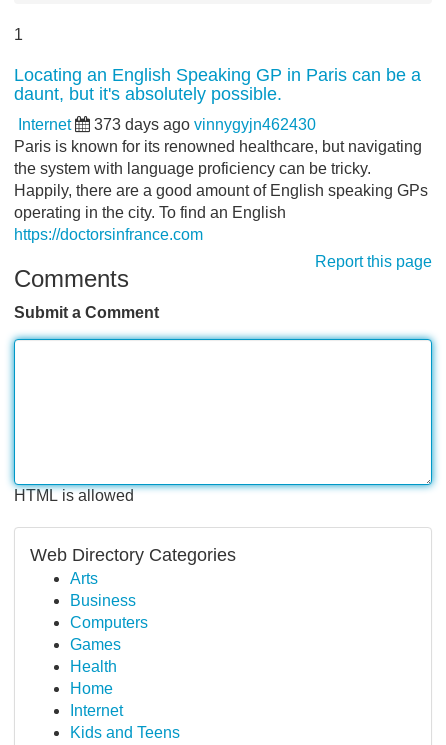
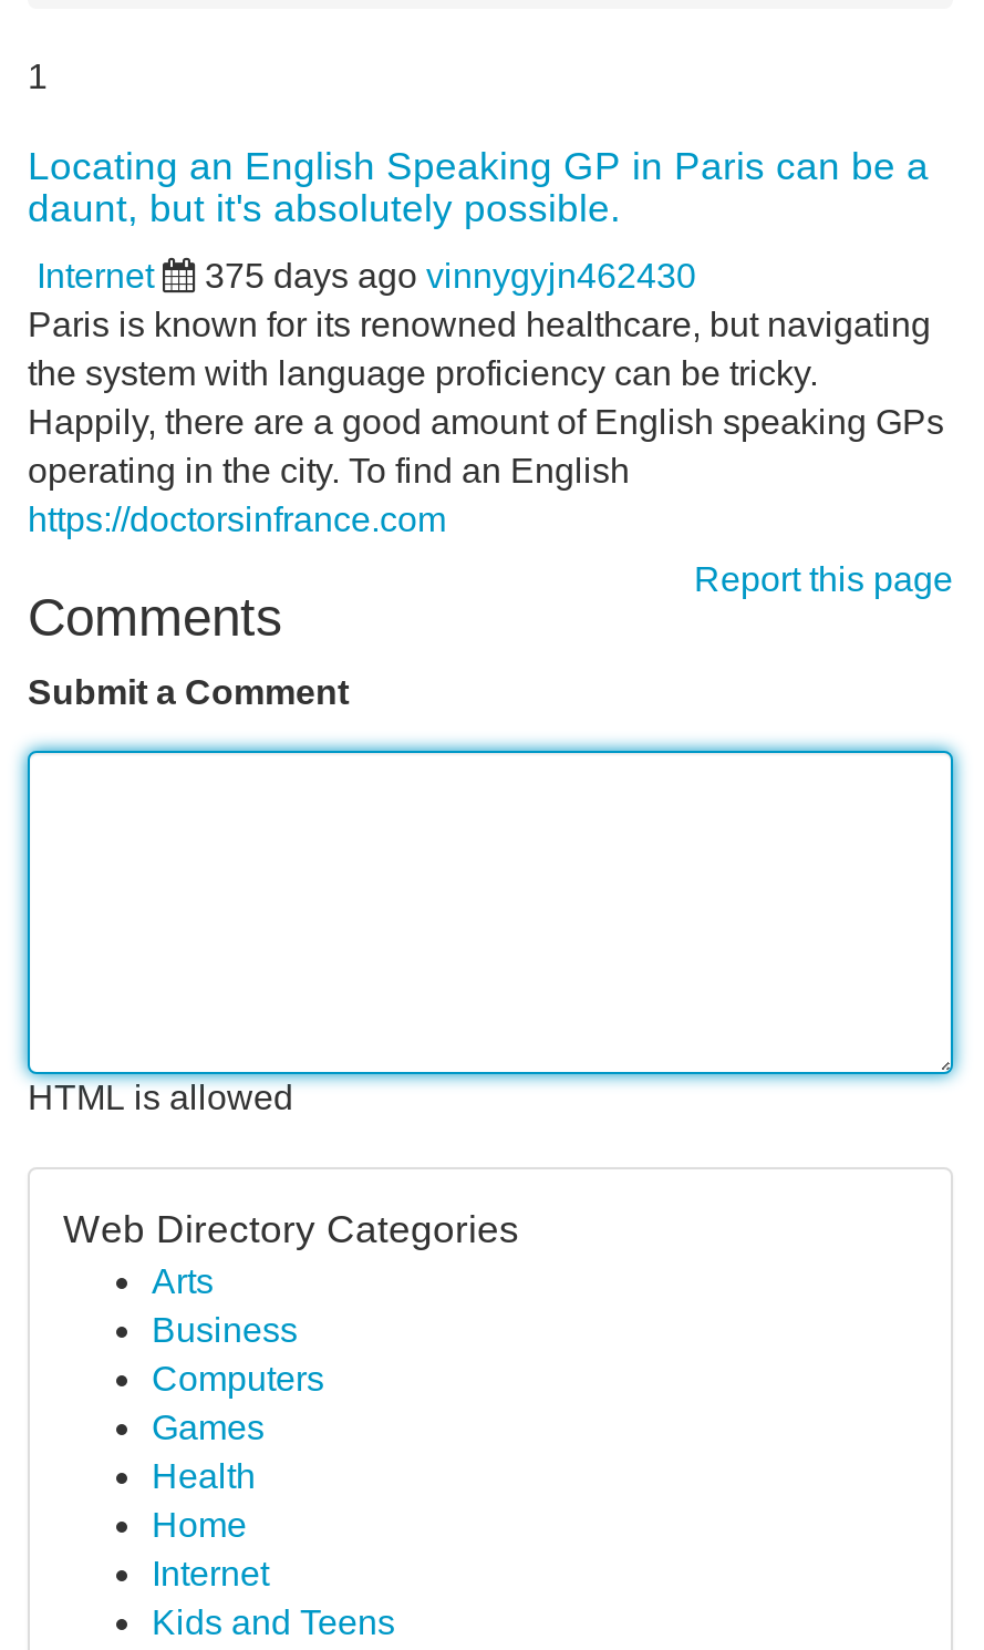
[94,116,316,133] 373 days ago vinnygyjn462430 -> [205,257,696,295] 375 days ago vinnygyjn462430

